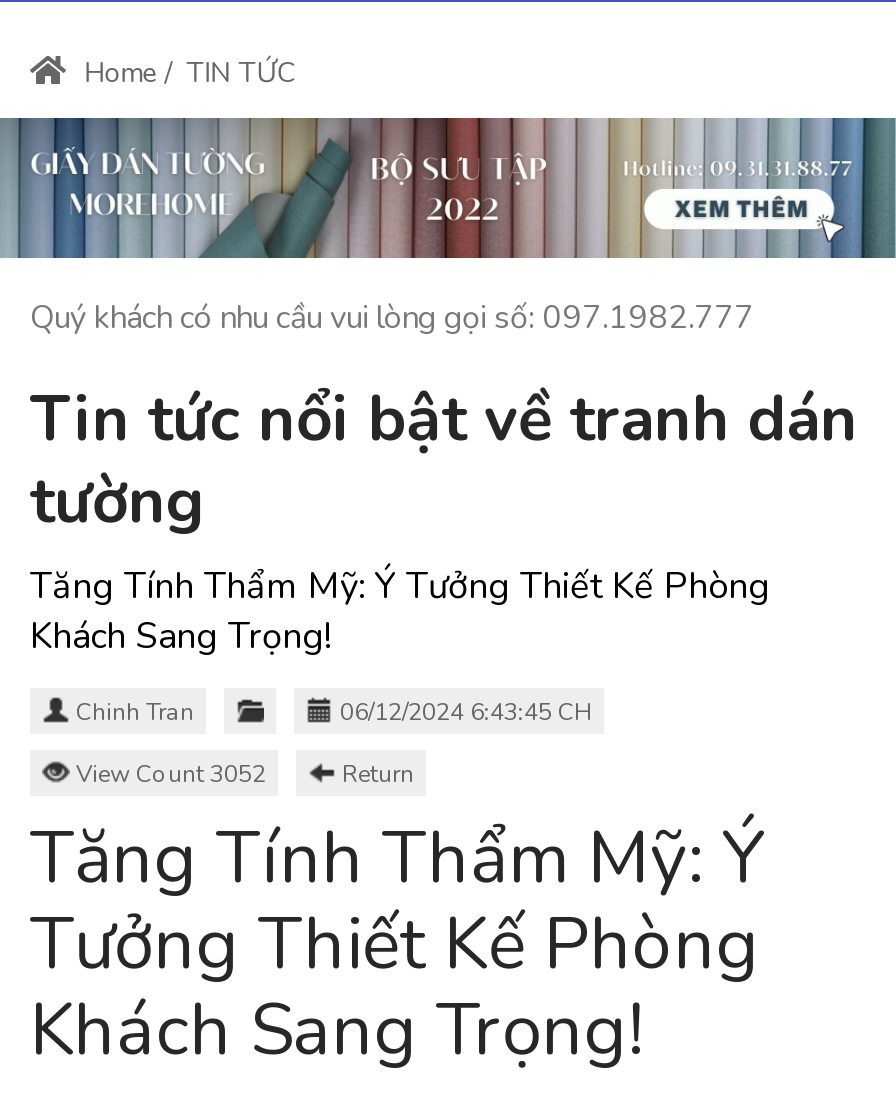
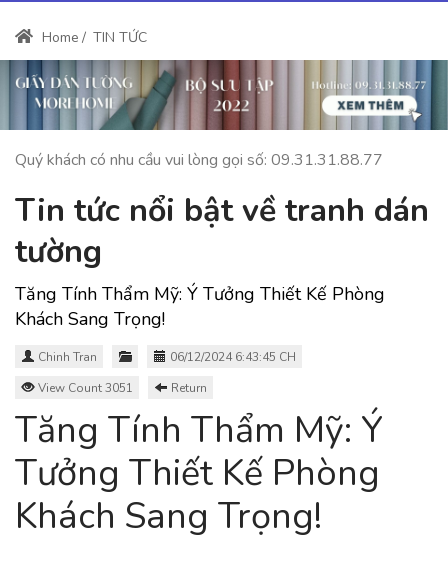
[30,296,754,340] Quý khách có nhu cầu vui lòng gọi số: 097.1982.777 -> [15,149,383,171] Quý khách có nhu cầu vui lòng gọi số: 09.31.31.88.77
[70,758,266,790] View Count 3052 -> [35,380,133,396] View Count 3051

